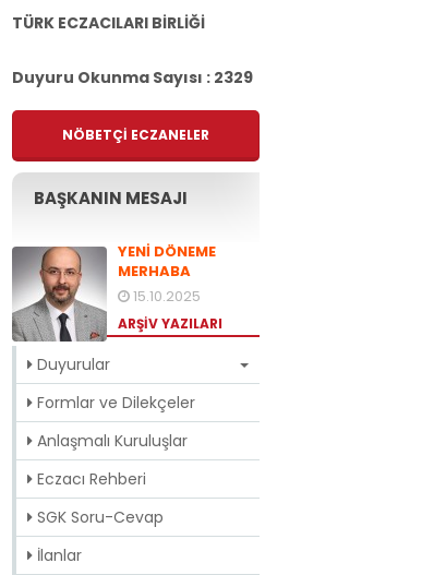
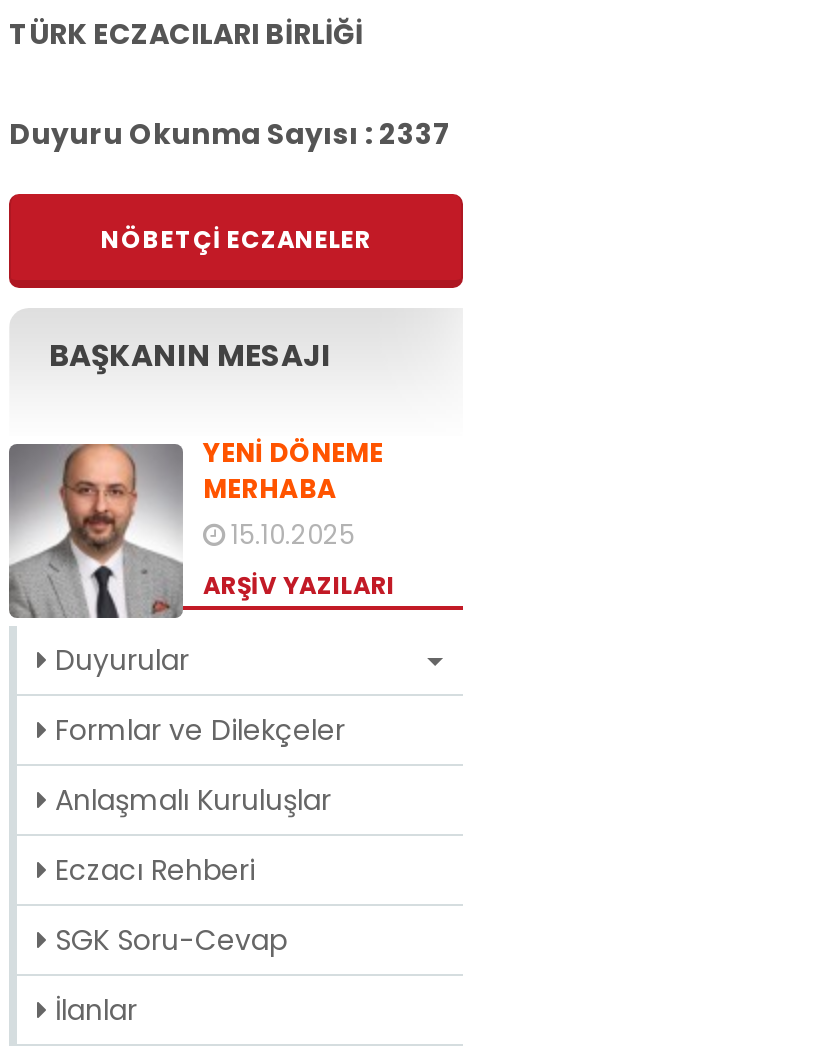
[12,67,253,89] Duyuru Okunma Sayısı : 2329 -> [9,114,451,154] Duyuru Okunma Sayısı : 2337

